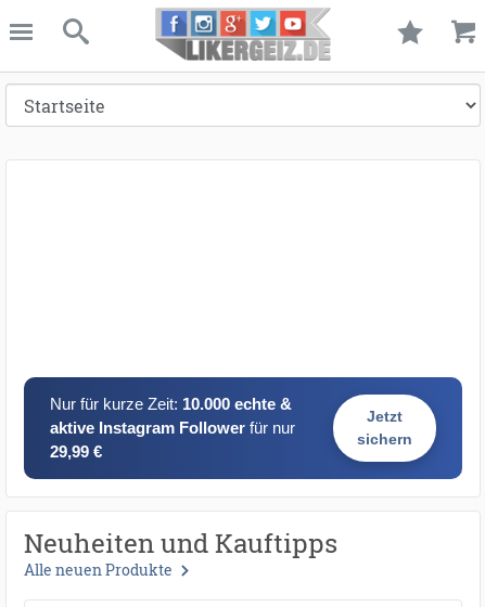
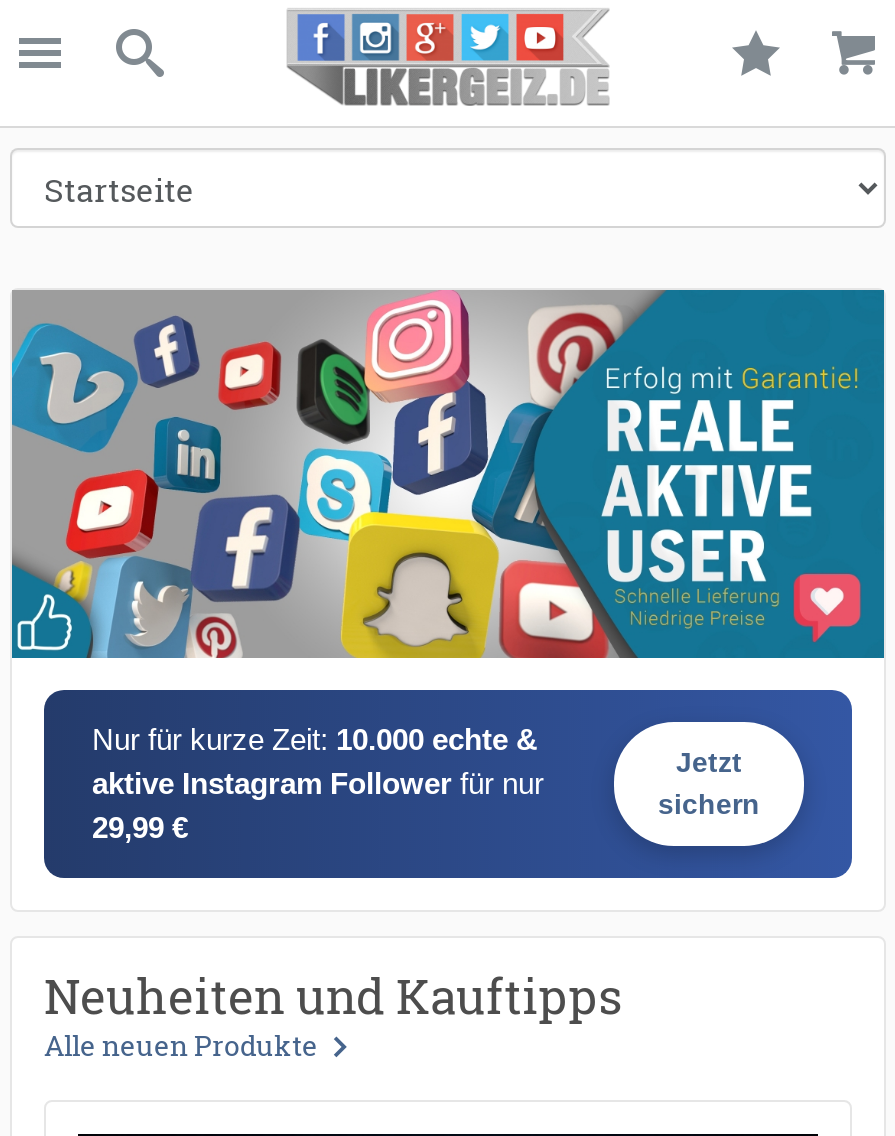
none -> [10,288,886,660] [image]

